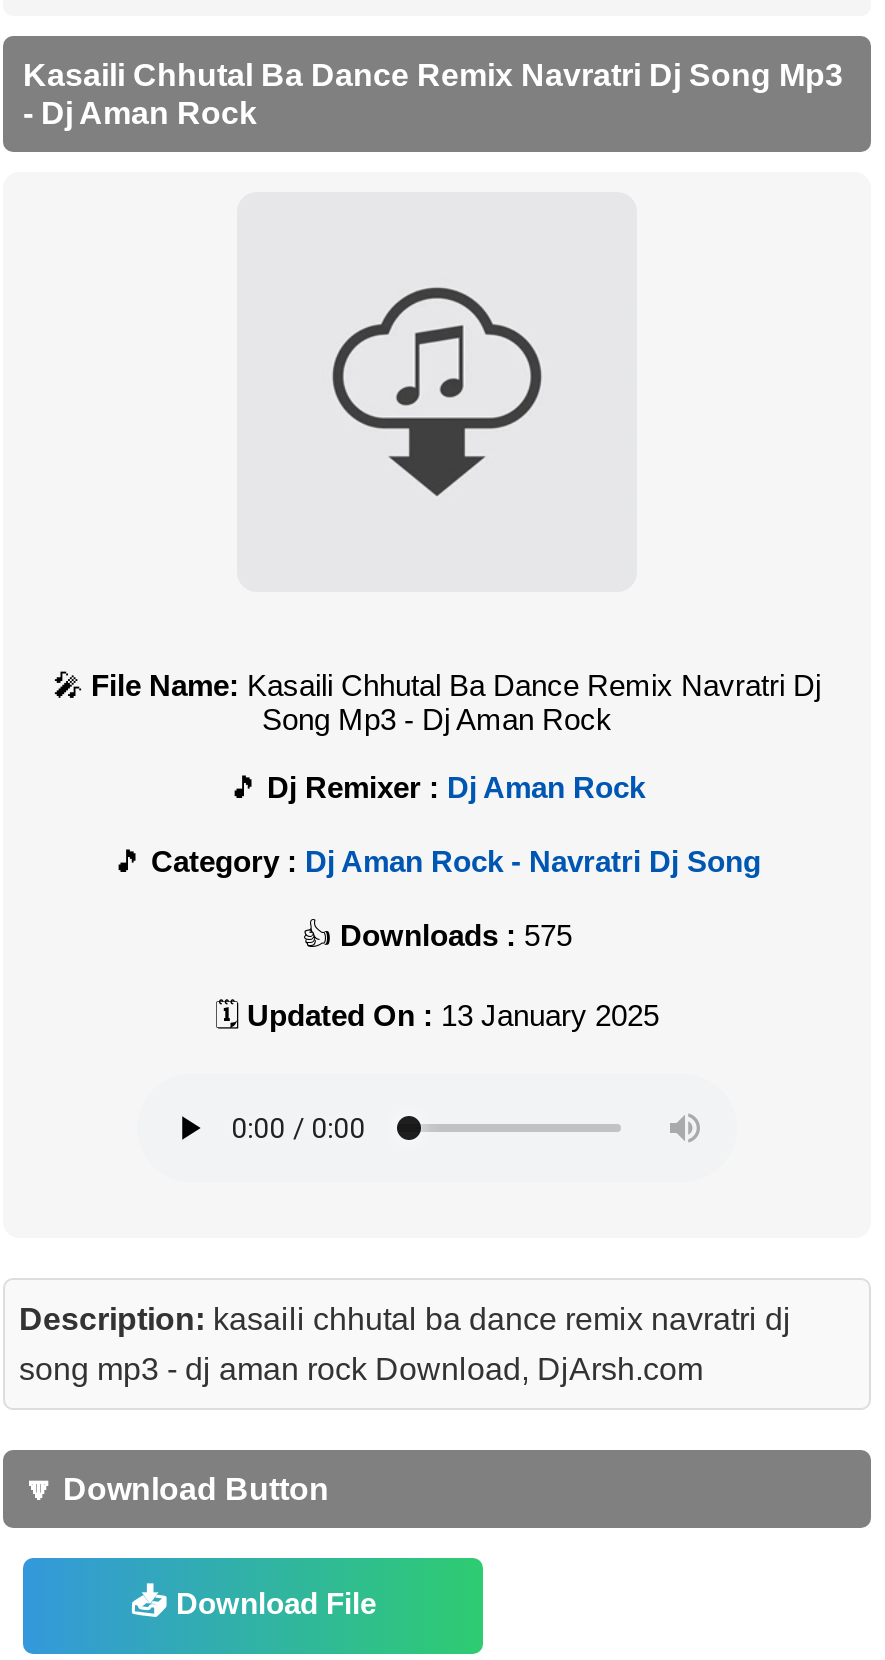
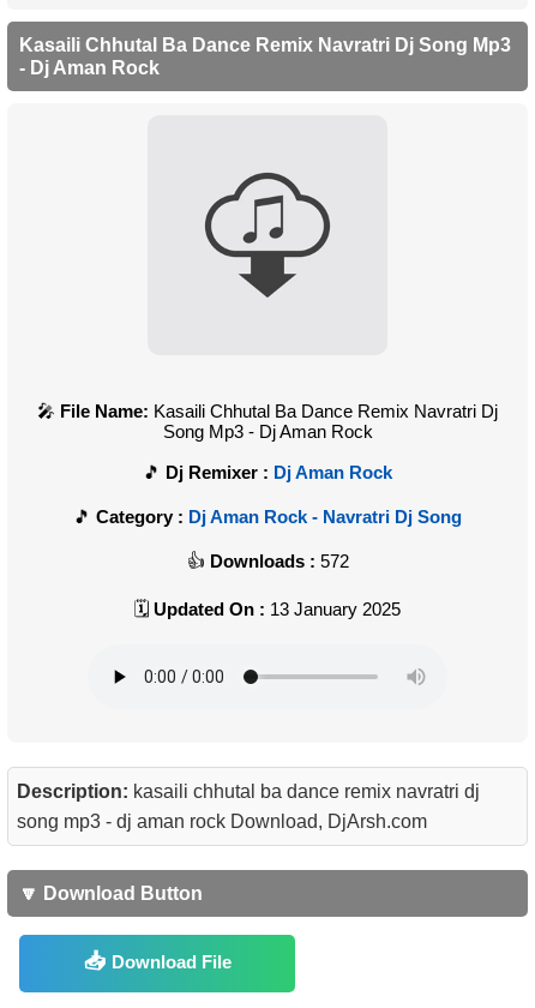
[340,918,572,952] Downloads : 575 -> [209,551,348,571] Downloads : 572

